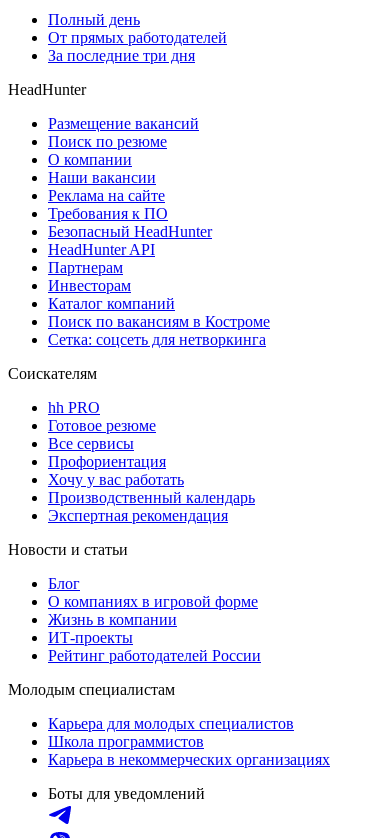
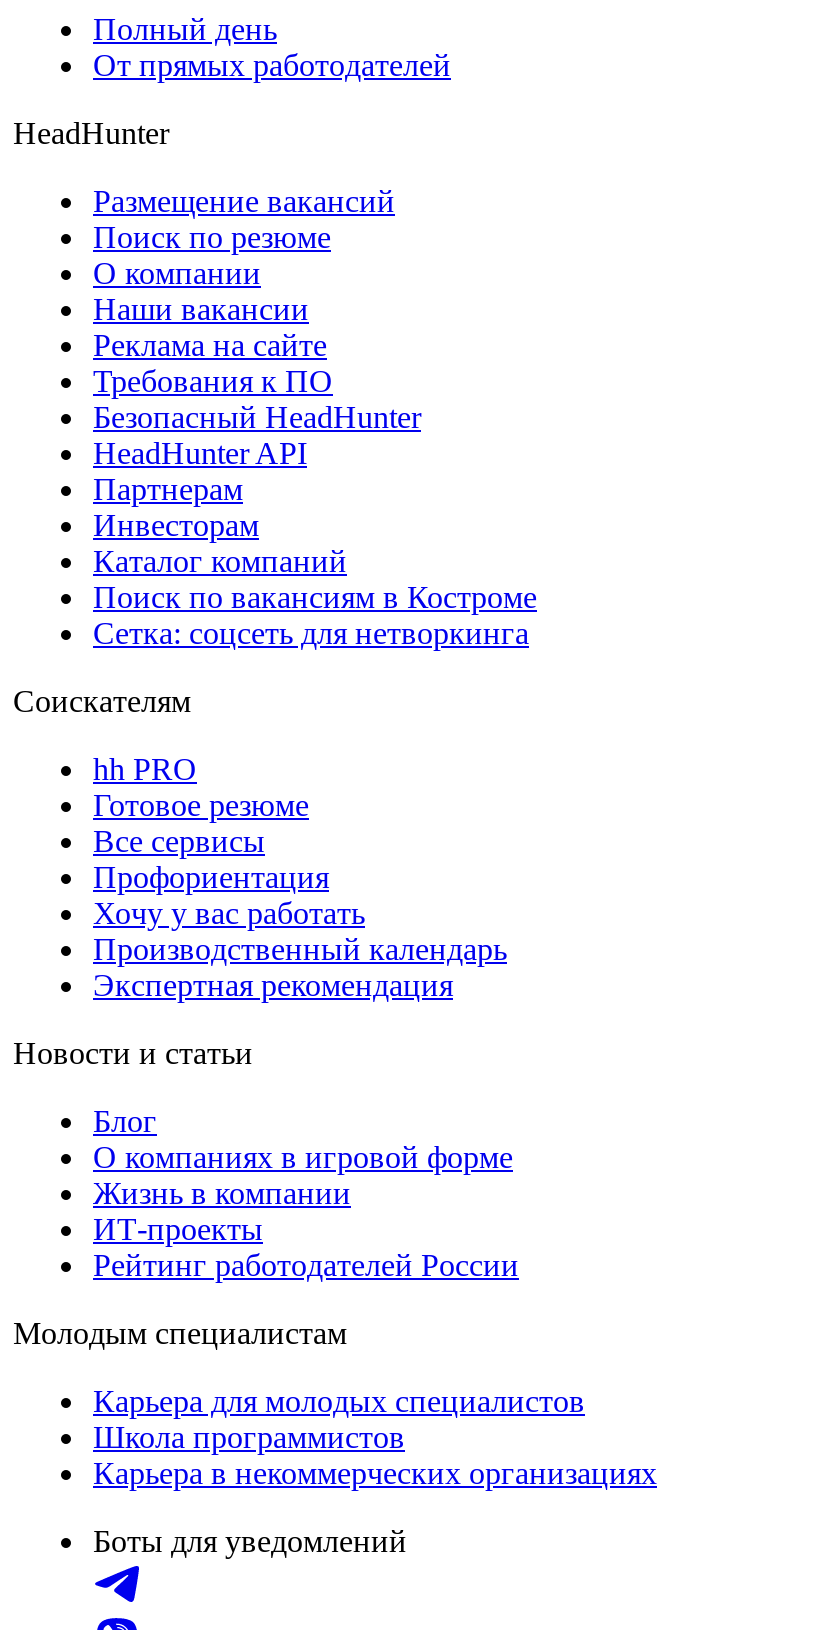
[48,47,195,64] За последние три дня -> none

